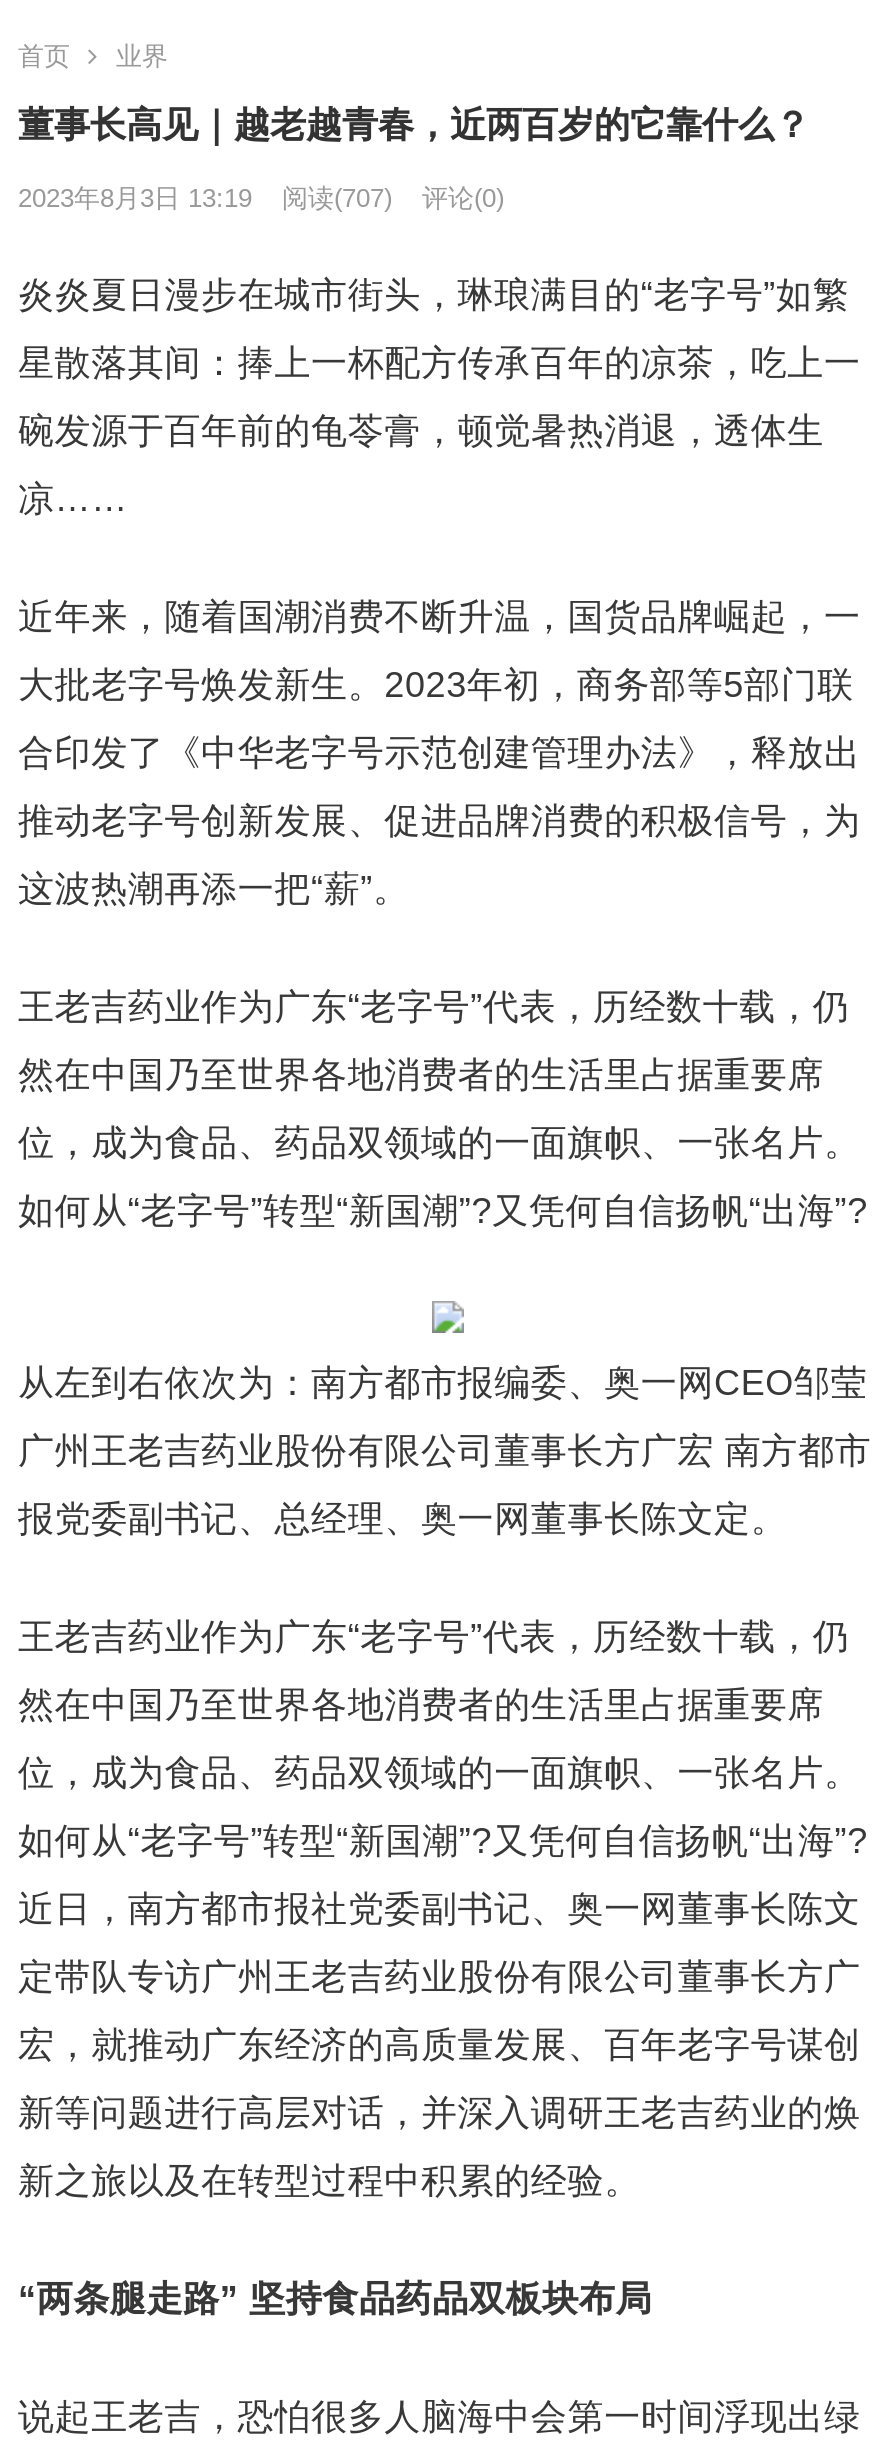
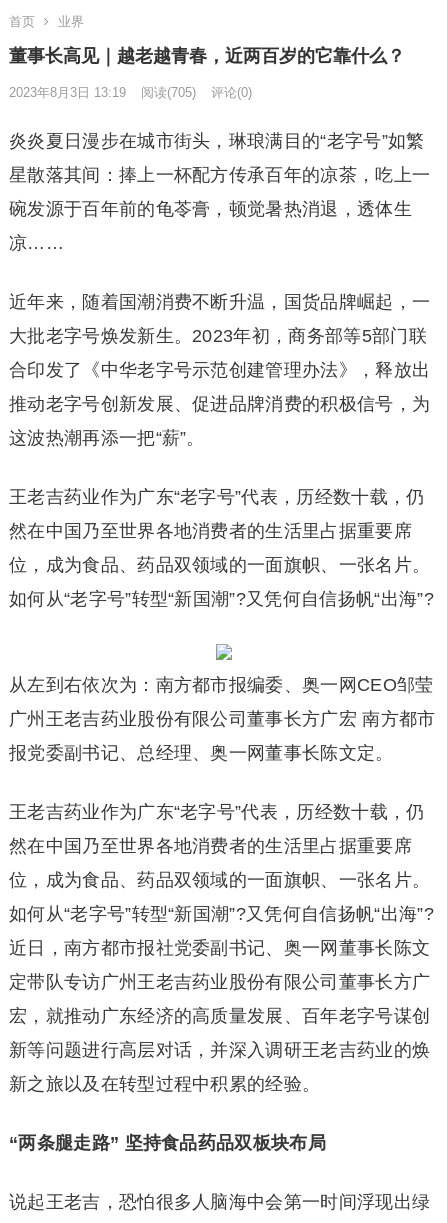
[18,183,504,213] 2023年8月3日 13:19 阅读(707) 评论(0) -> [9,85,252,100] 2023年8月3日 13:19 阅读(705) 评论(0)

